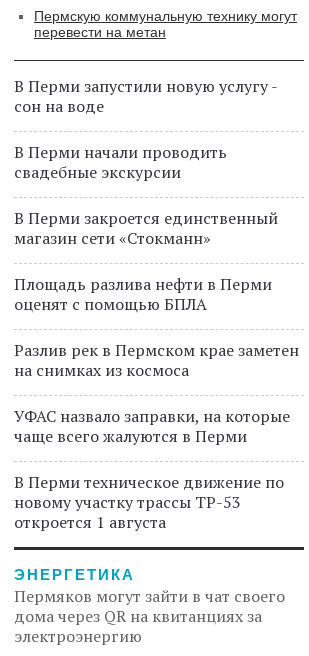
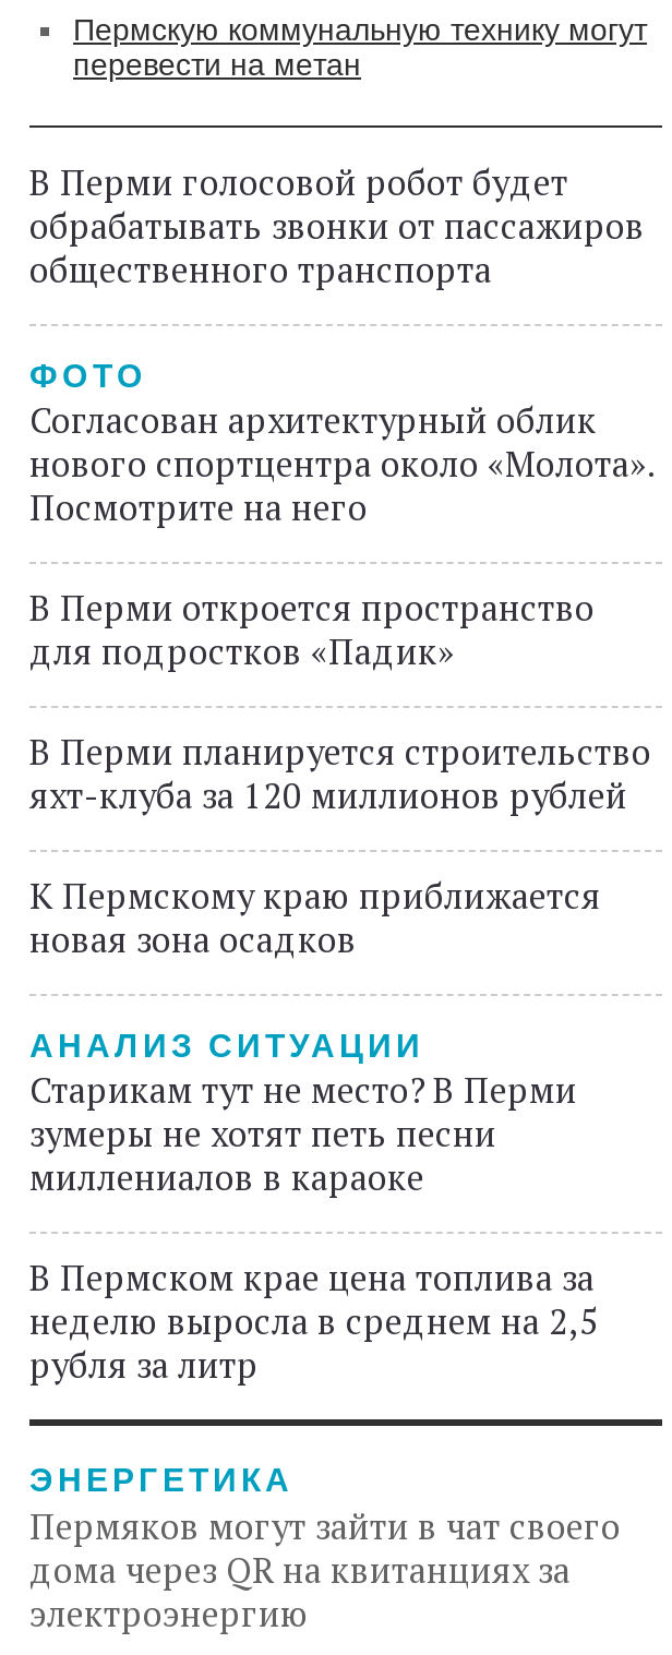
[14,75,277,117] В Перми запустили новую услугу - | сон на воде -> [29,158,645,293] В Перми голосовой робот будет | обрабатывать звонки от пассажиров | общественного транспорта
[14,141,227,183] В Перми начали проводить | свадебные экскурсии -> [29,357,653,531] ФОТО | Согласован архитектурный облик | нового спортцентра около «Молота». | Посмотрите на него
[14,207,278,249] В Перми закроется единственный | магазин сети «Стокманн» -> [29,584,595,675] В Перми откроется пространство | для подростков «Падик»
[14,273,272,315] Площадь разлива нефти в Перми | оценят с помощью БПЛА -> [29,728,651,819] В Перми планируется строительство | яхт-клуба за 120 миллионов рублей
[14,339,299,381] Разлив рек в Пермском крае заметен | на снимках из космоса -> [29,872,601,963] К Пермскому краю приближается | новая зона осадков
[14,405,290,447] УФАС назвало заправки, на которые | чаще всего жалуются в Перми -> [29,1027,577,1201] АНАЛИЗ СИТУАЦИИ | Старикам тут не место? В Перми | зумеры не хотят петь песни | миллениалов в караоке
[14,471,284,533] В Перми техническое движение по | новому участку трассы ТР-53 | откроется 1 августа -> [29,1254,599,1389] В Пермском крае цена топлива за | неделю выросла в среднем на 2,5 | рубля за литр

